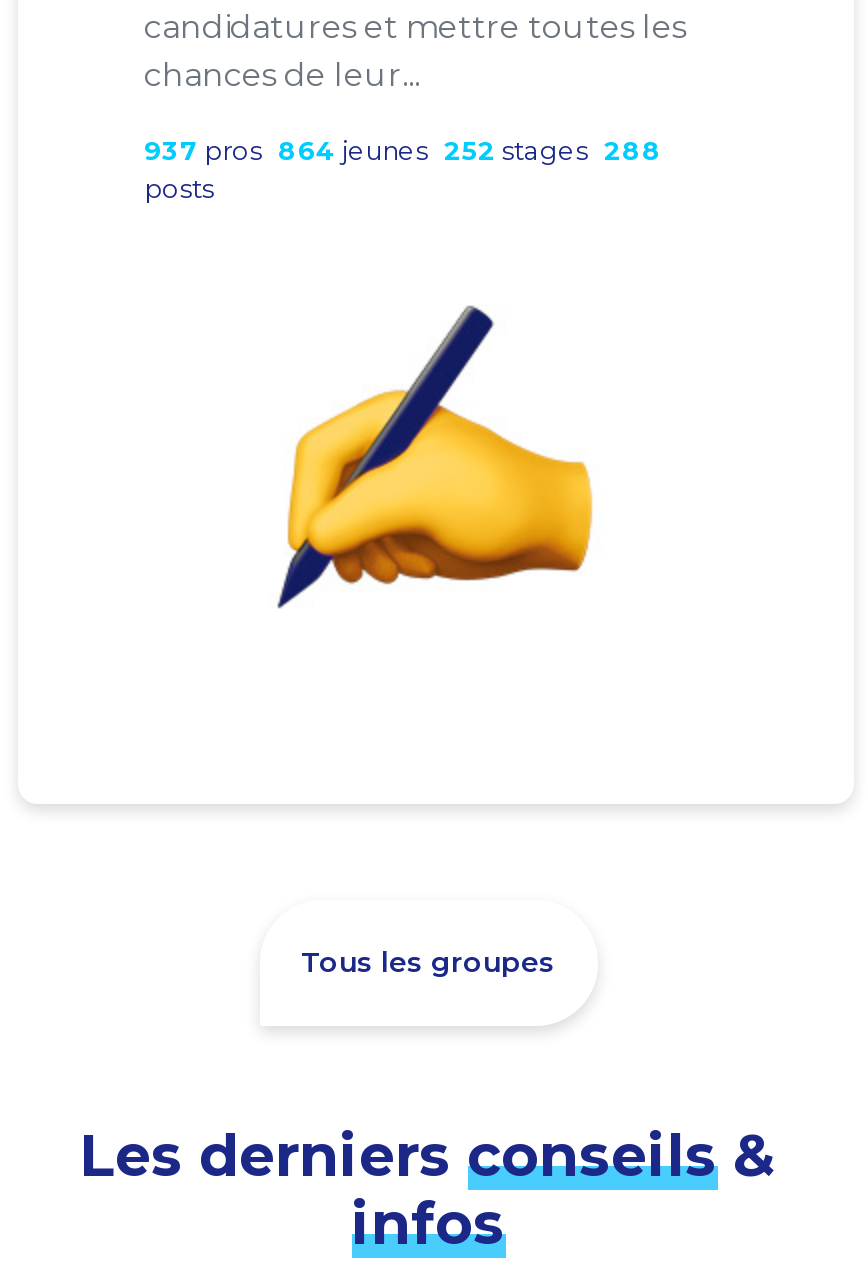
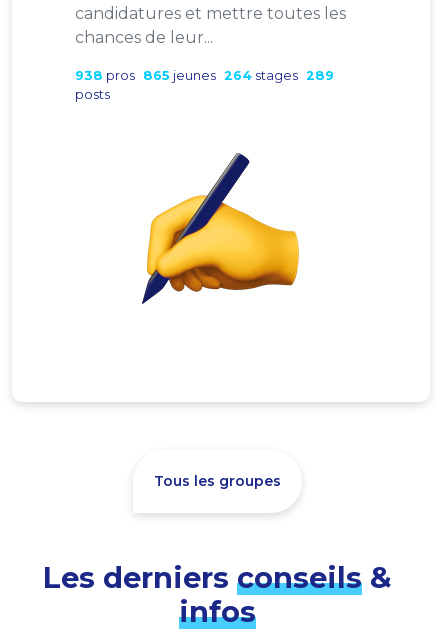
[144,136,662,166] 937 pros 864 jeunes 252 stages 288 -> [75,68,334,83] 938 pros 865 jeunes 264 stages 289

